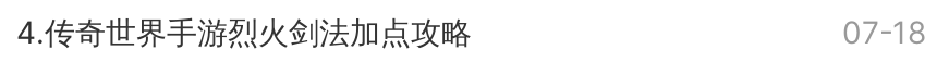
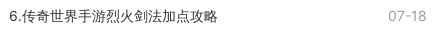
[16,14,472,51] 4.传奇世界手游烈火剑法加点攻略 -> [9,7,218,24] 6.传奇世界手游烈火剑法加点攻略

